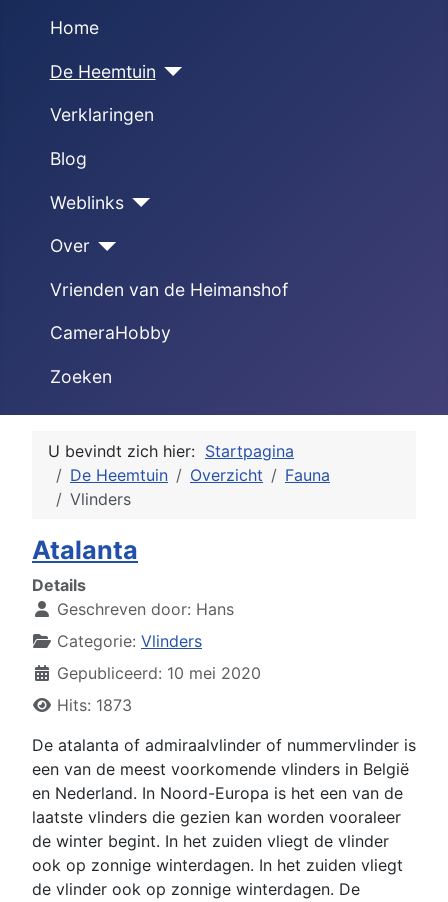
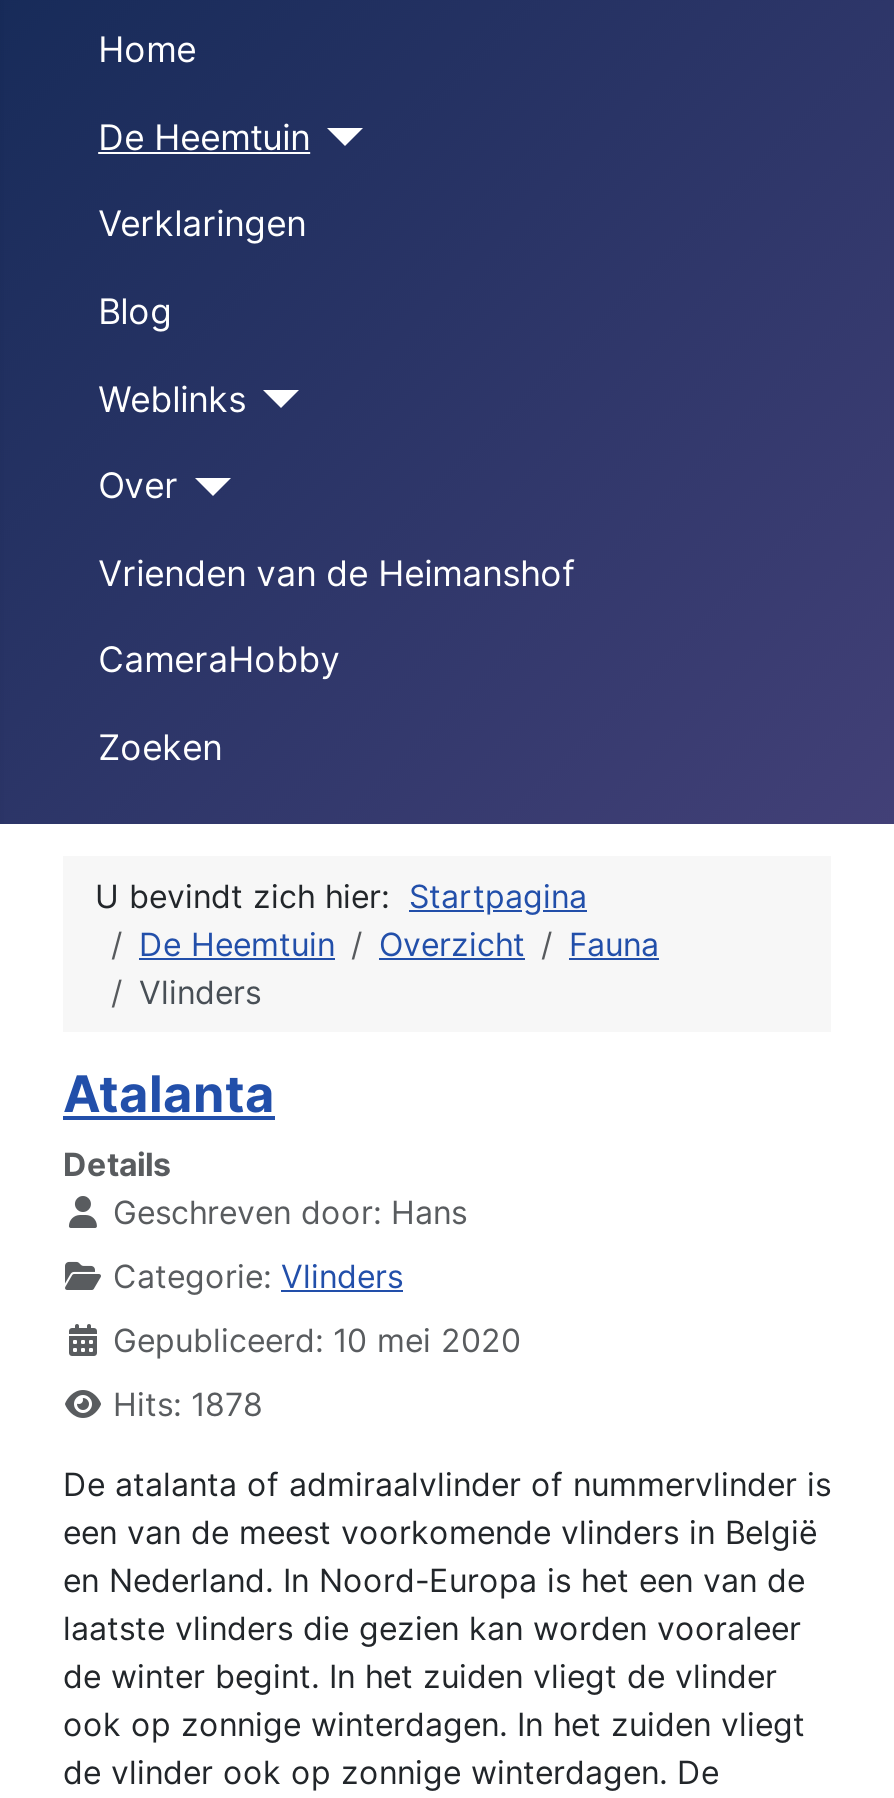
[57,695,132,715] Hits: 1873 -> [113,1384,263,1424] Hits: 1878

